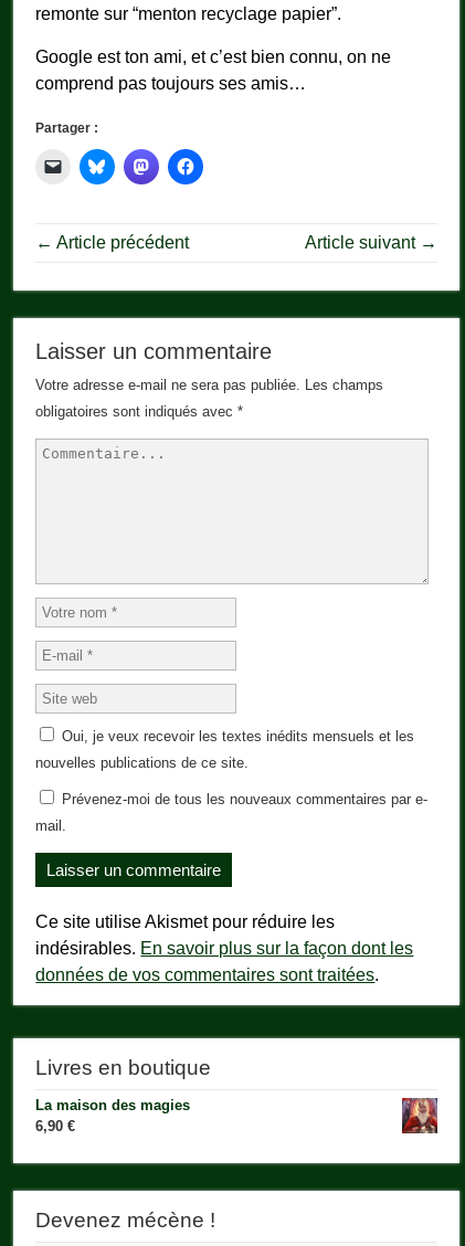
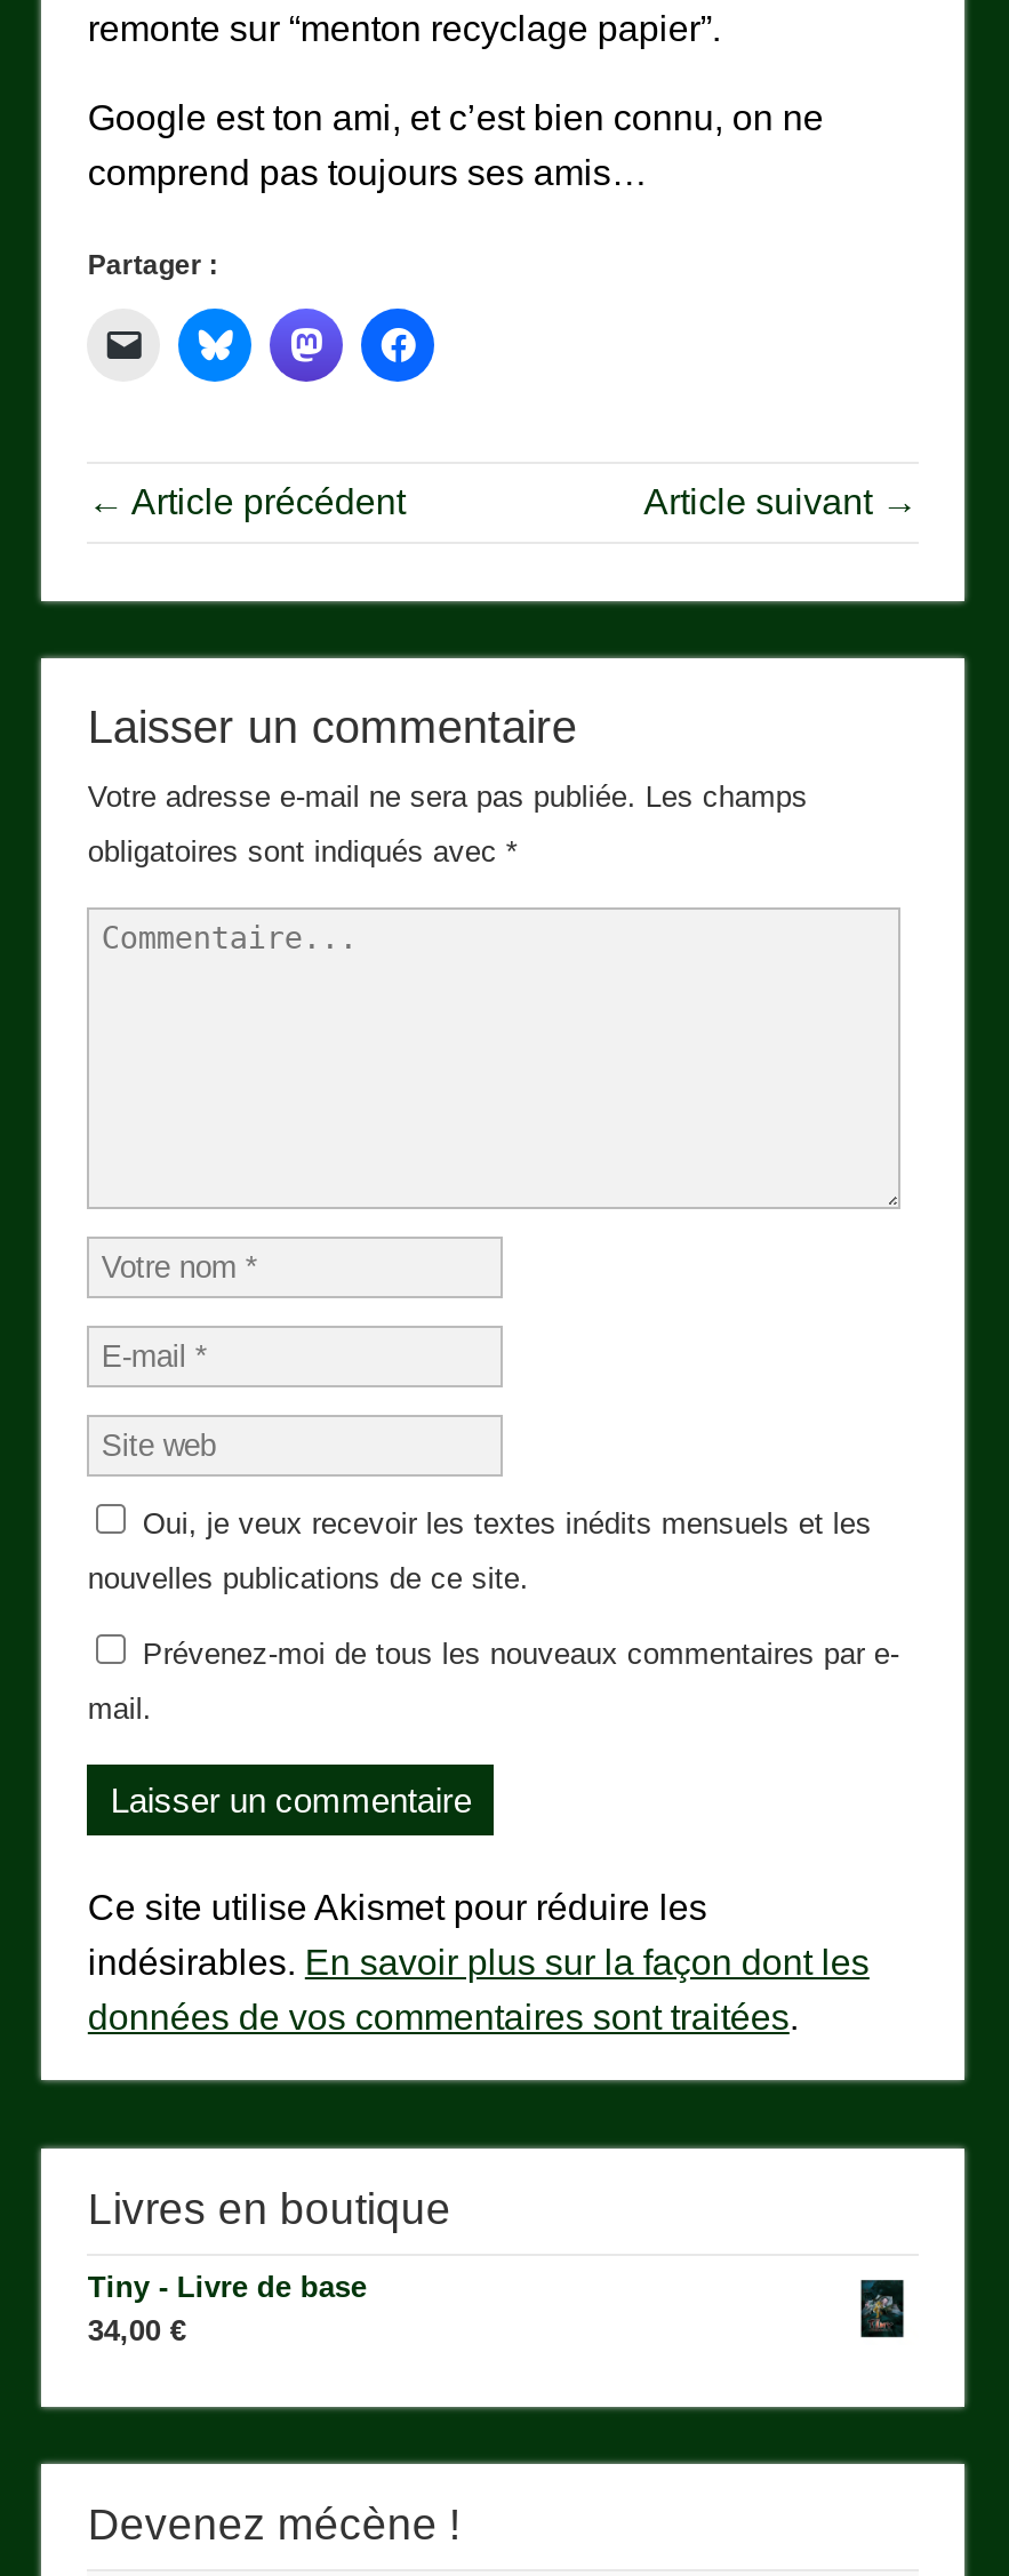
[36,1097,190,1134] La maison des magies | 6,90 € -> [88,2270,367,2347] Tiny - Livre de base | 34,00 €
[401,1097,438,1134] [image] -> [846,2272,919,2345] [image]

